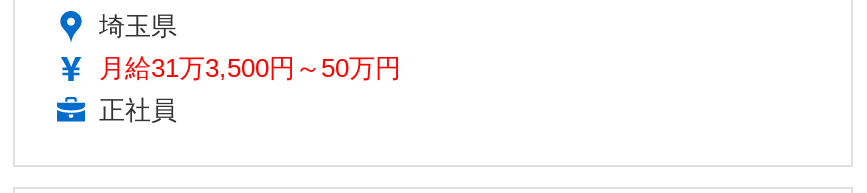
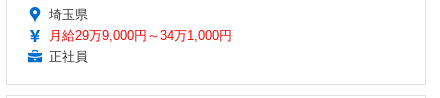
[99,53,401,83] 月給31万3,500円～50万円 -> [49,28,232,43] 月給29万9,000円～34万1,000円

